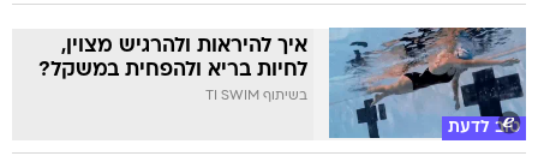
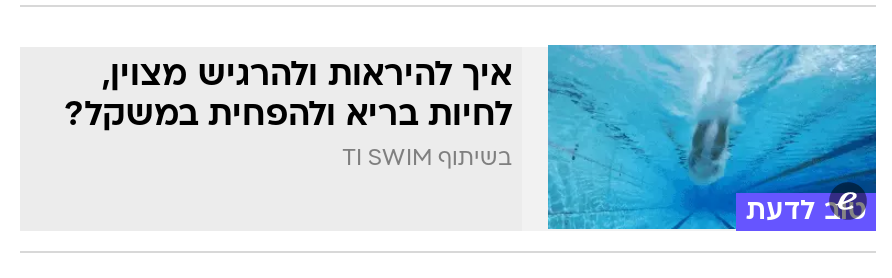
[329,26,526,139] [image] -> [548,44,878,232] [image]

